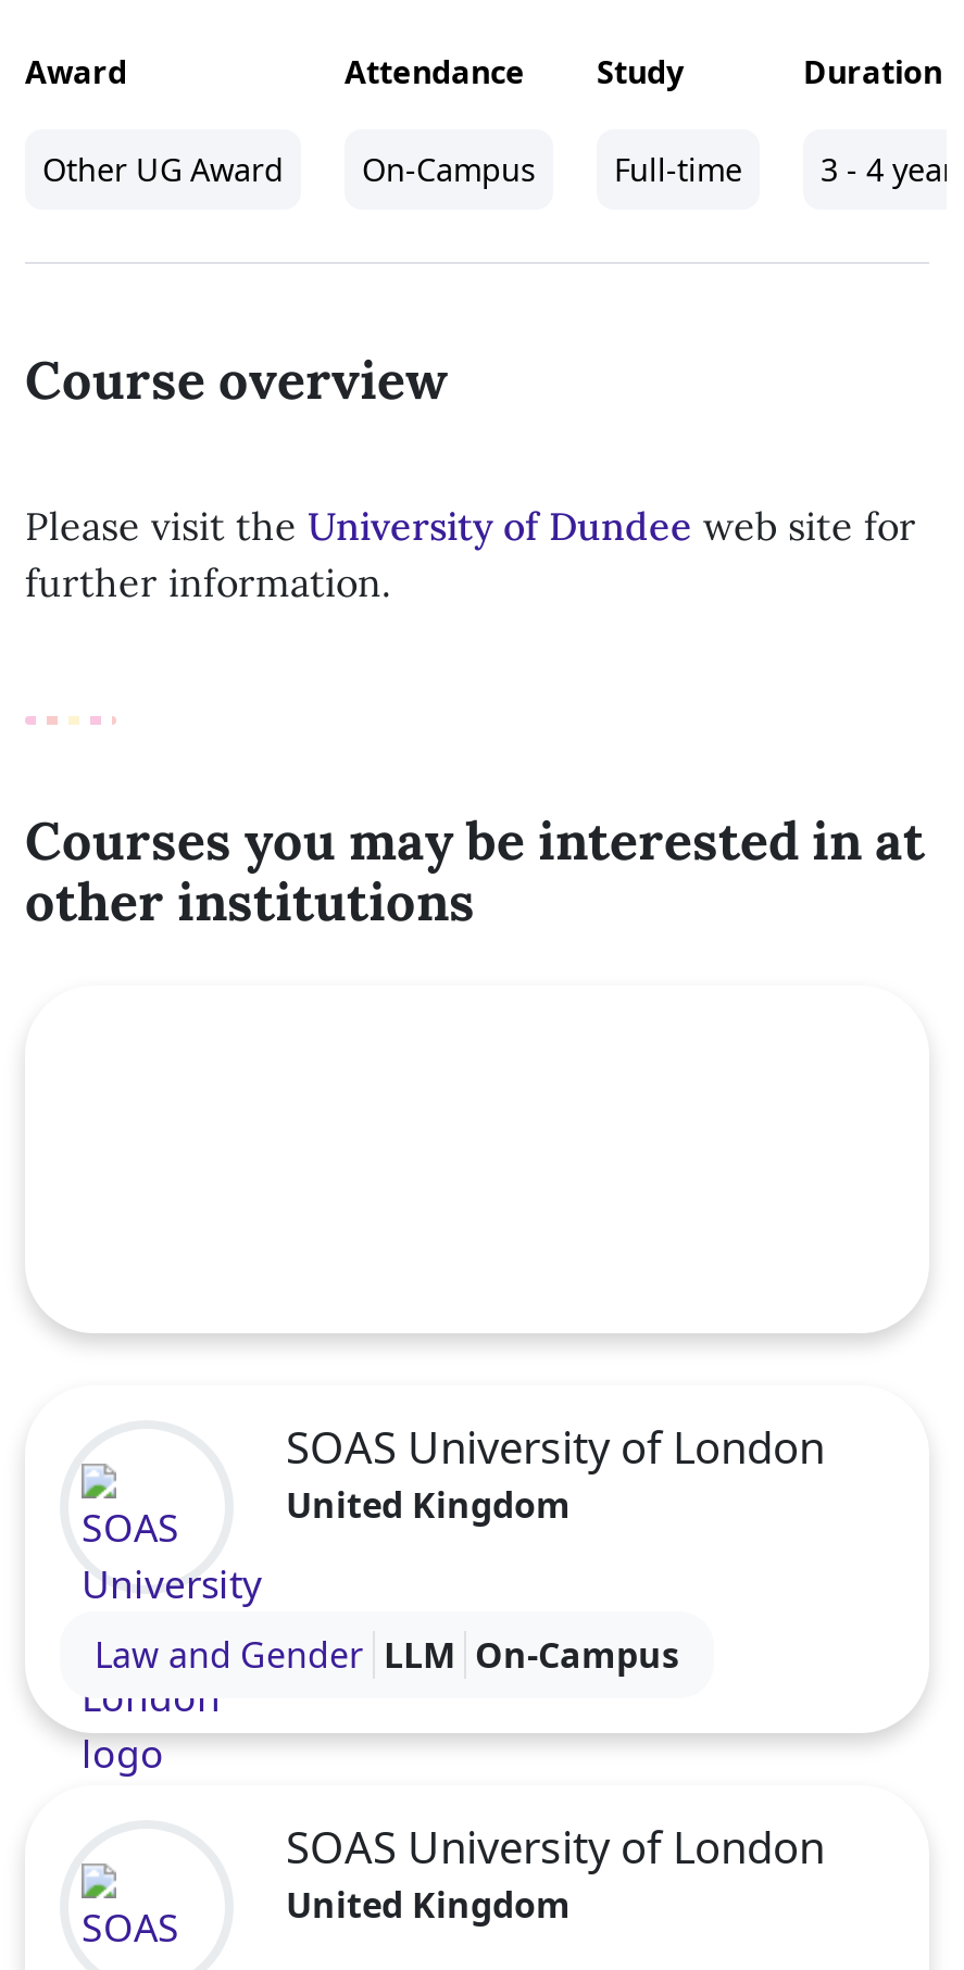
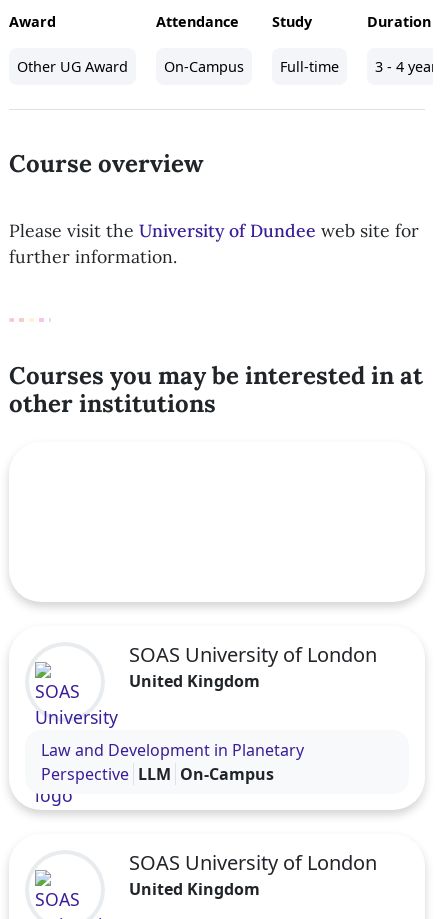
[95,1631,679,1679] Law and Gender LLM On-Campus -> [41,739,304,785] Law and Development in Planetary | Perspective LLM On-Campus

